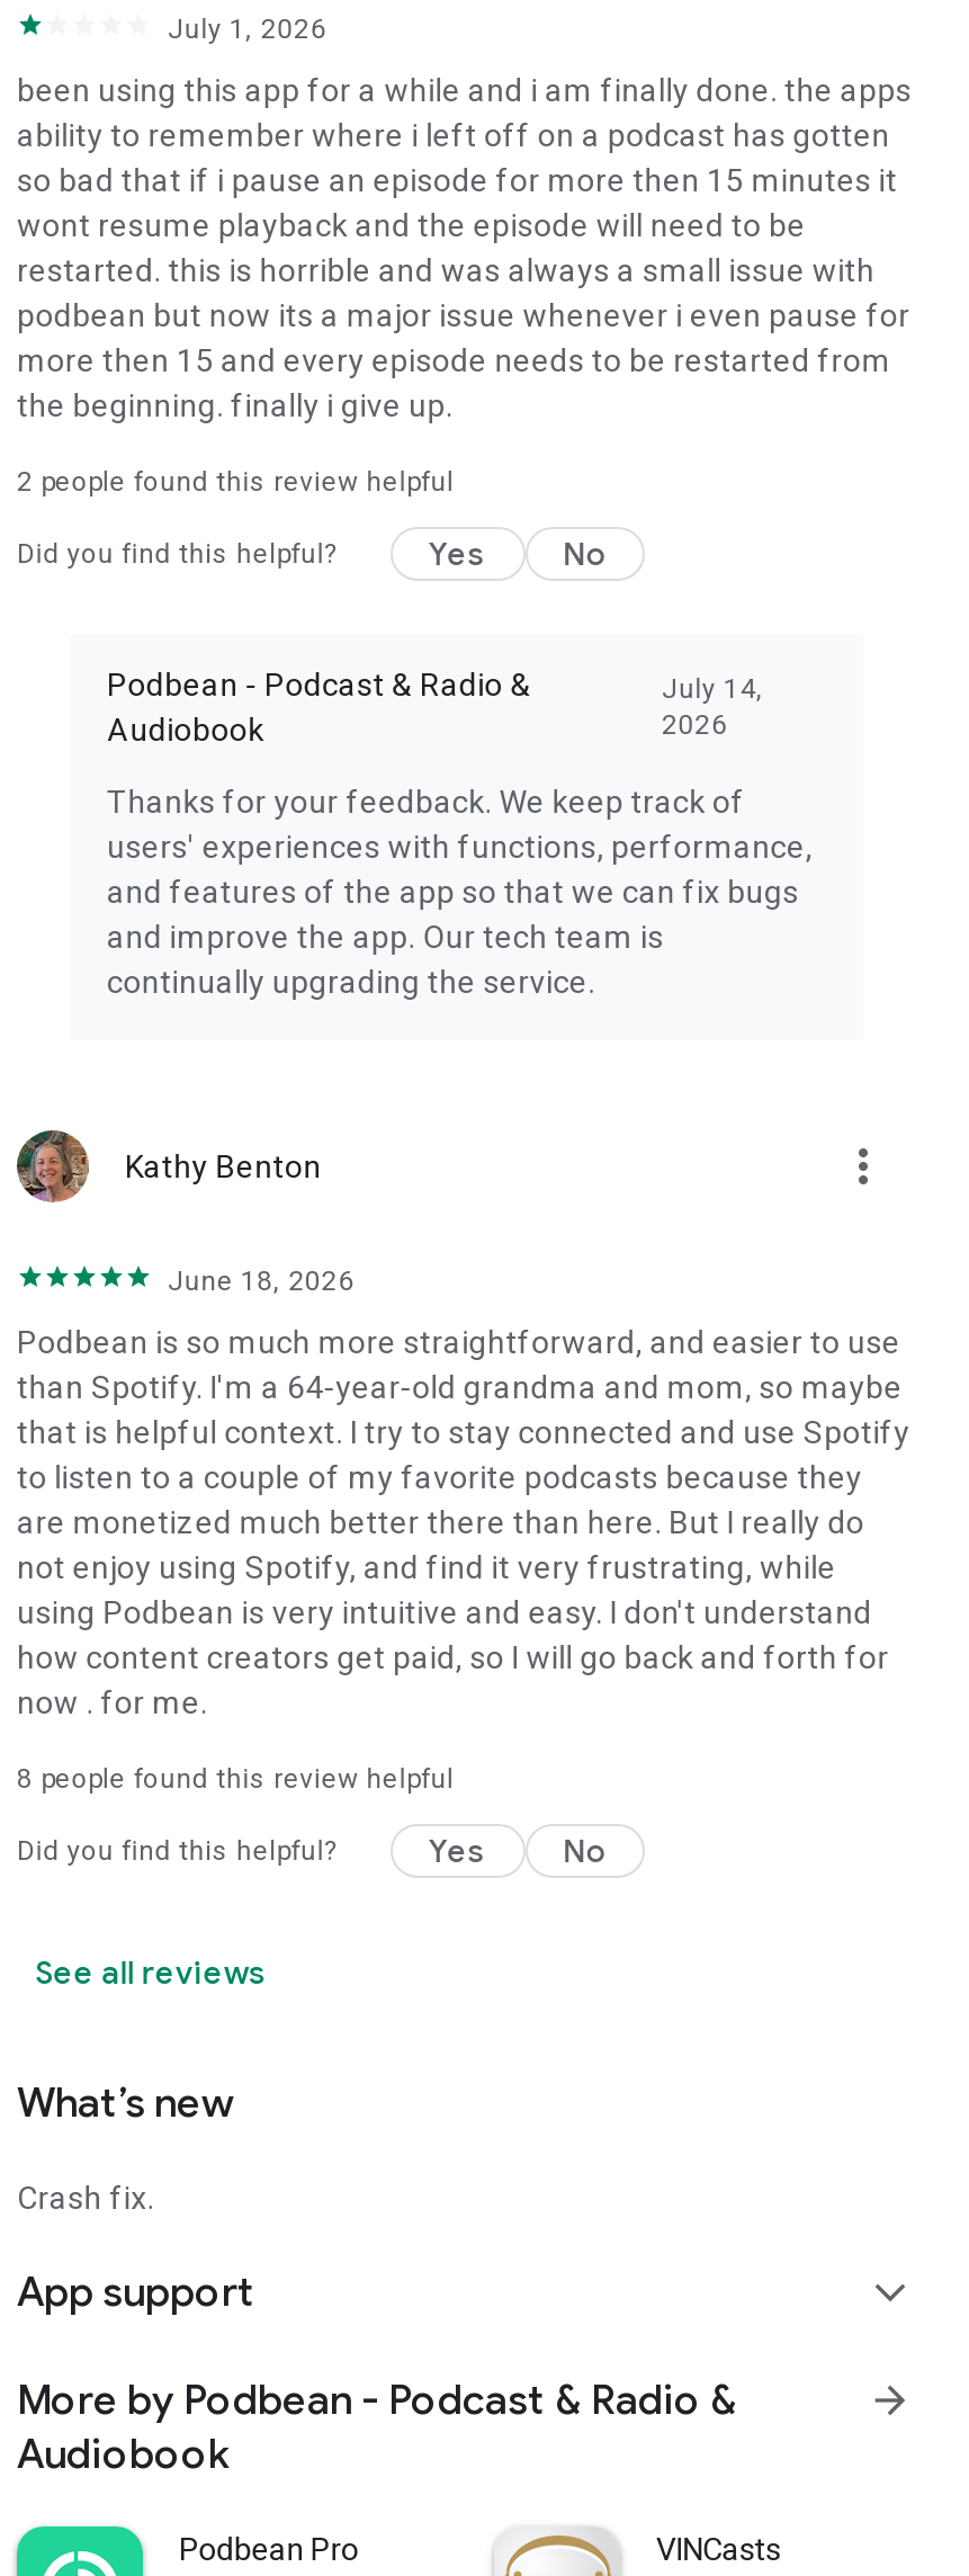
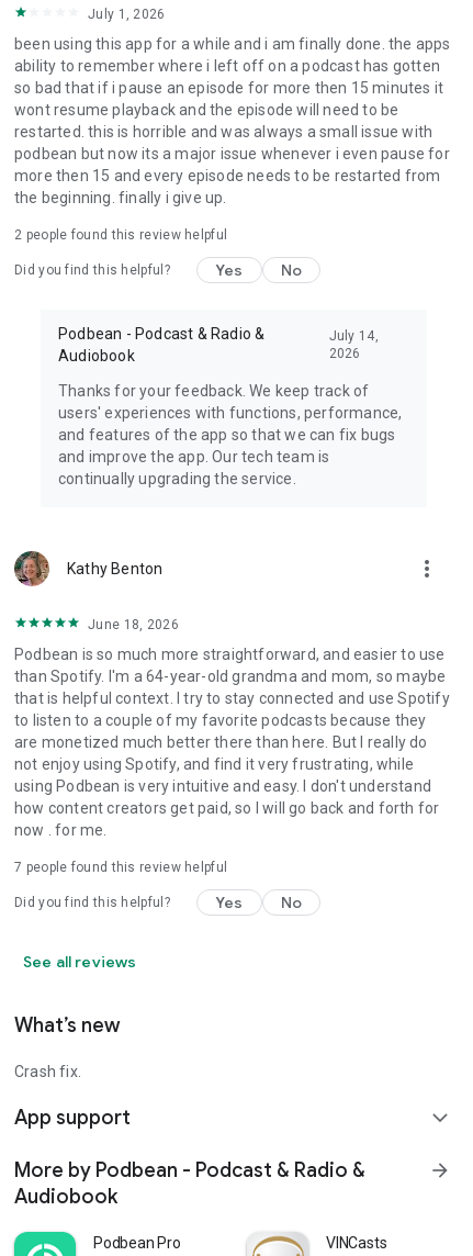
[17,1763,454,1795] 8 people found this review helpful -> [14,860,227,875] 7 people found this review helpful

